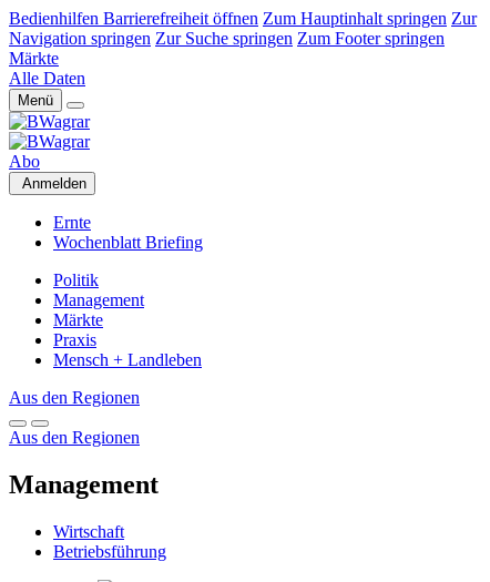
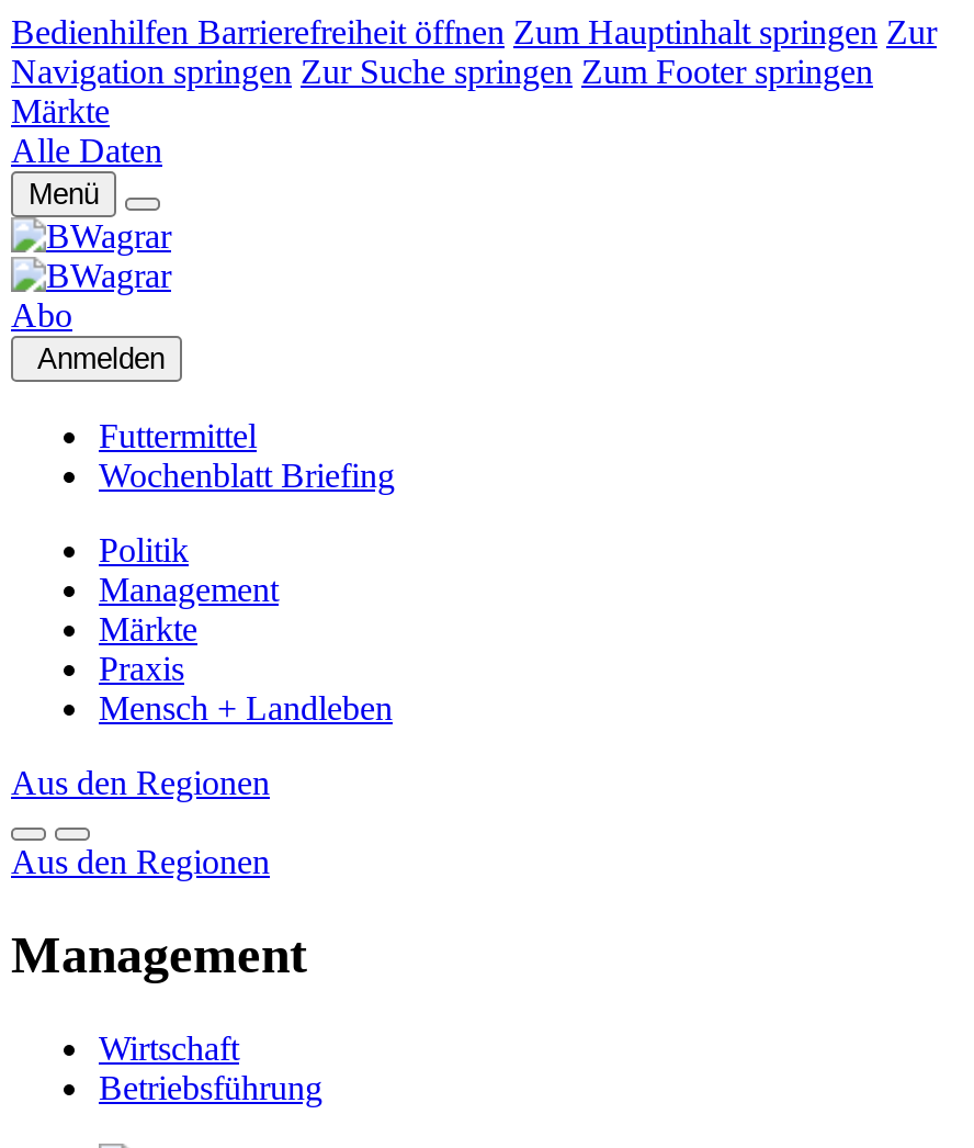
[53,213,91,232] Ernte -> [99,417,257,454] Futtermittel

